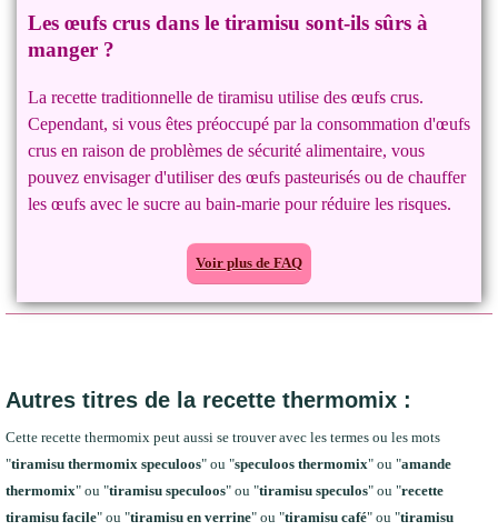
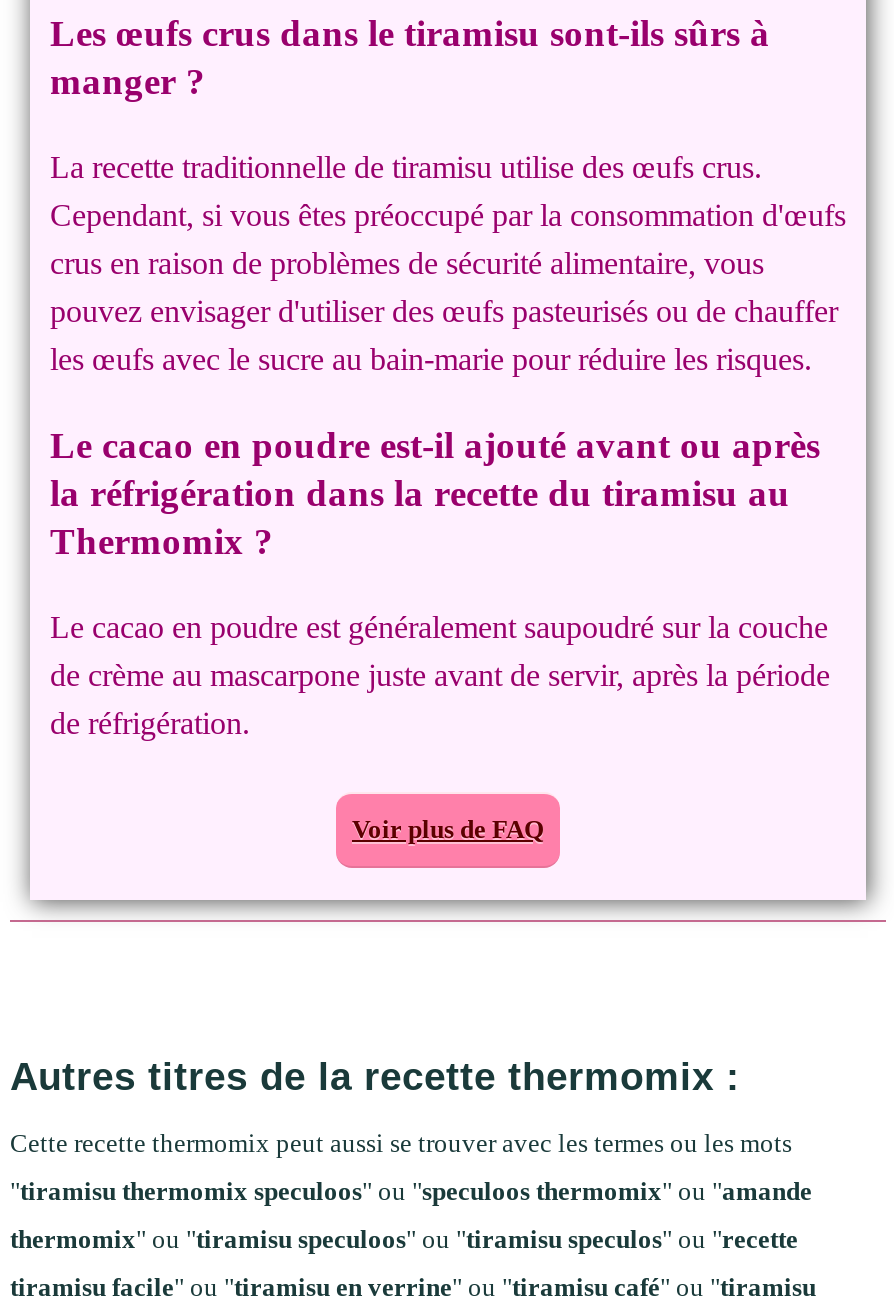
none -> [50,424,830,739] Le cacao en poudre est-il ajouté avant ou après | la réfrigération dans la recette du tiramisu au | Thermomix ? | Le cacao en poudre est généralement saupoudré sur la couche | de crème au mascarpone juste avant de servir, après la période | de réfrigération.

